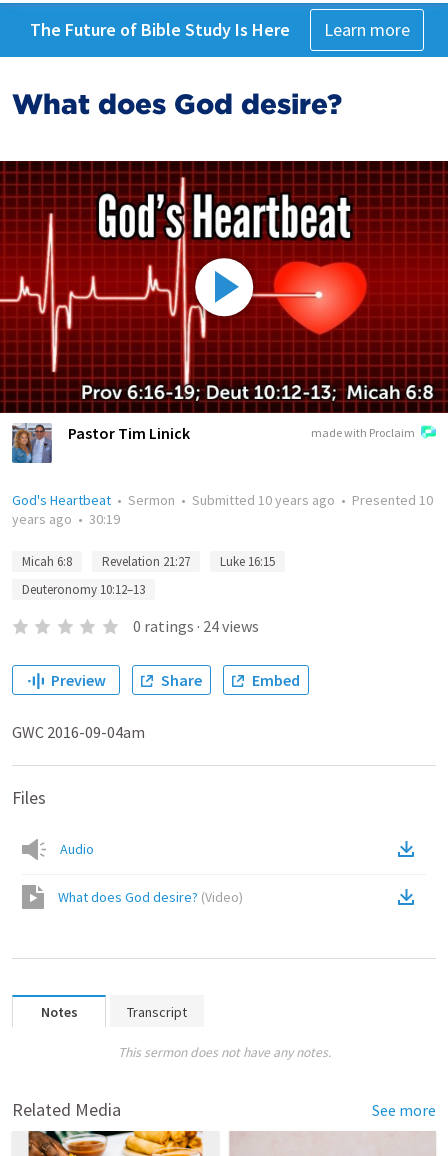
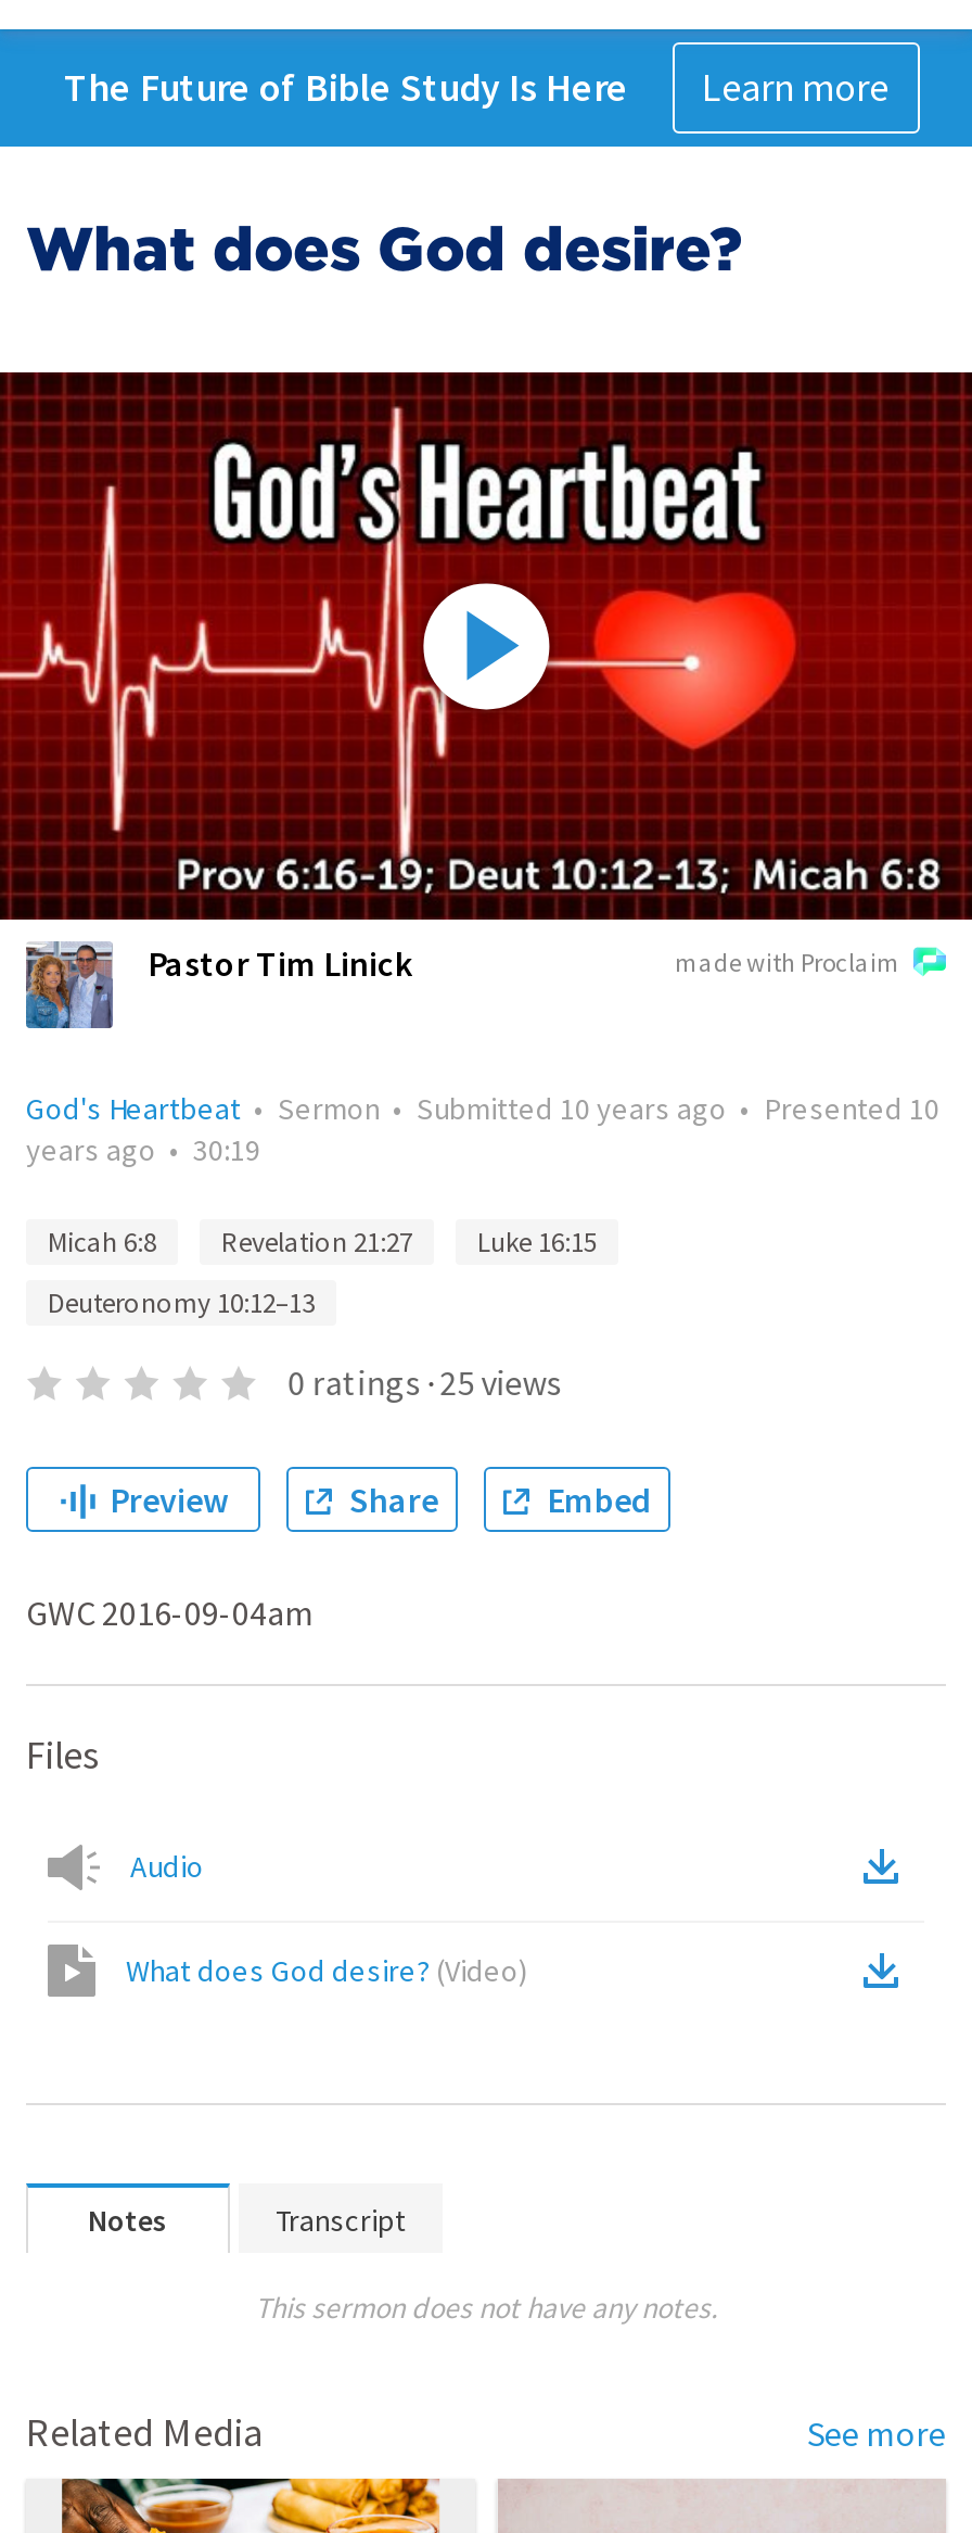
[133,616,259,636] 0 ratings · 24 views -> [288,1360,561,1404] 0 ratings · 25 views

